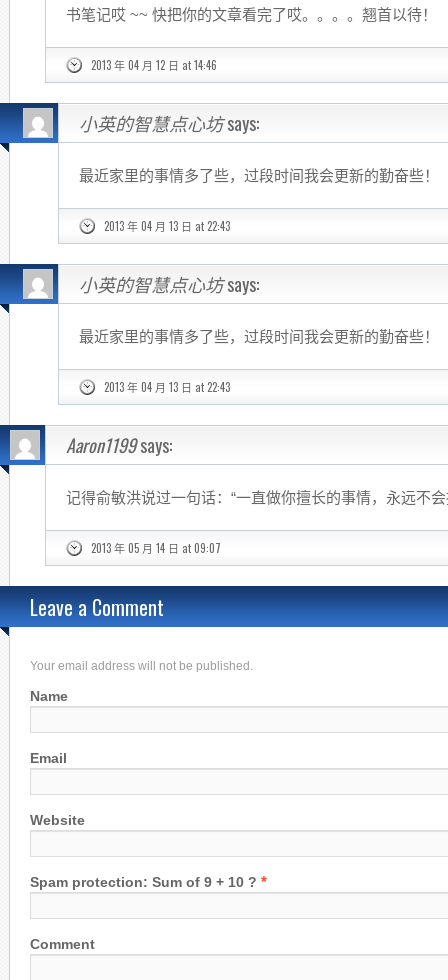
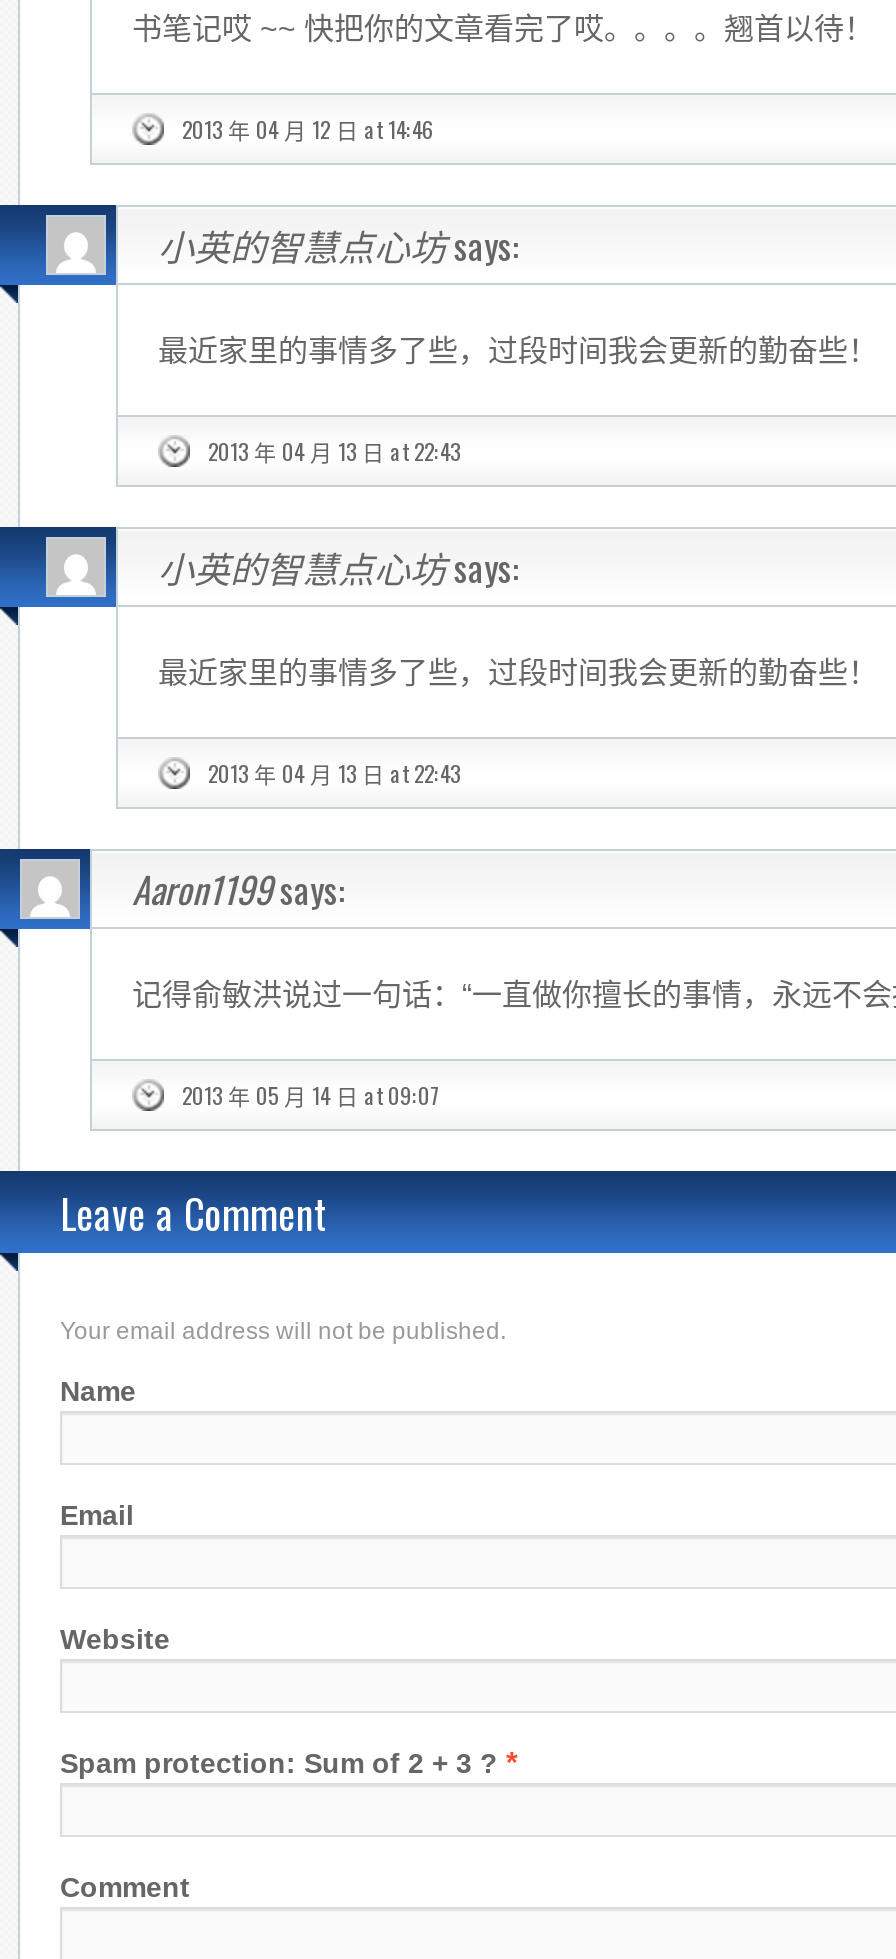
[30,872,267,889] Spam protection: Sum of 9 + 10 ? * -> [60,1744,518,1778] Spam protection: Sum of 2 + 3 ? *

